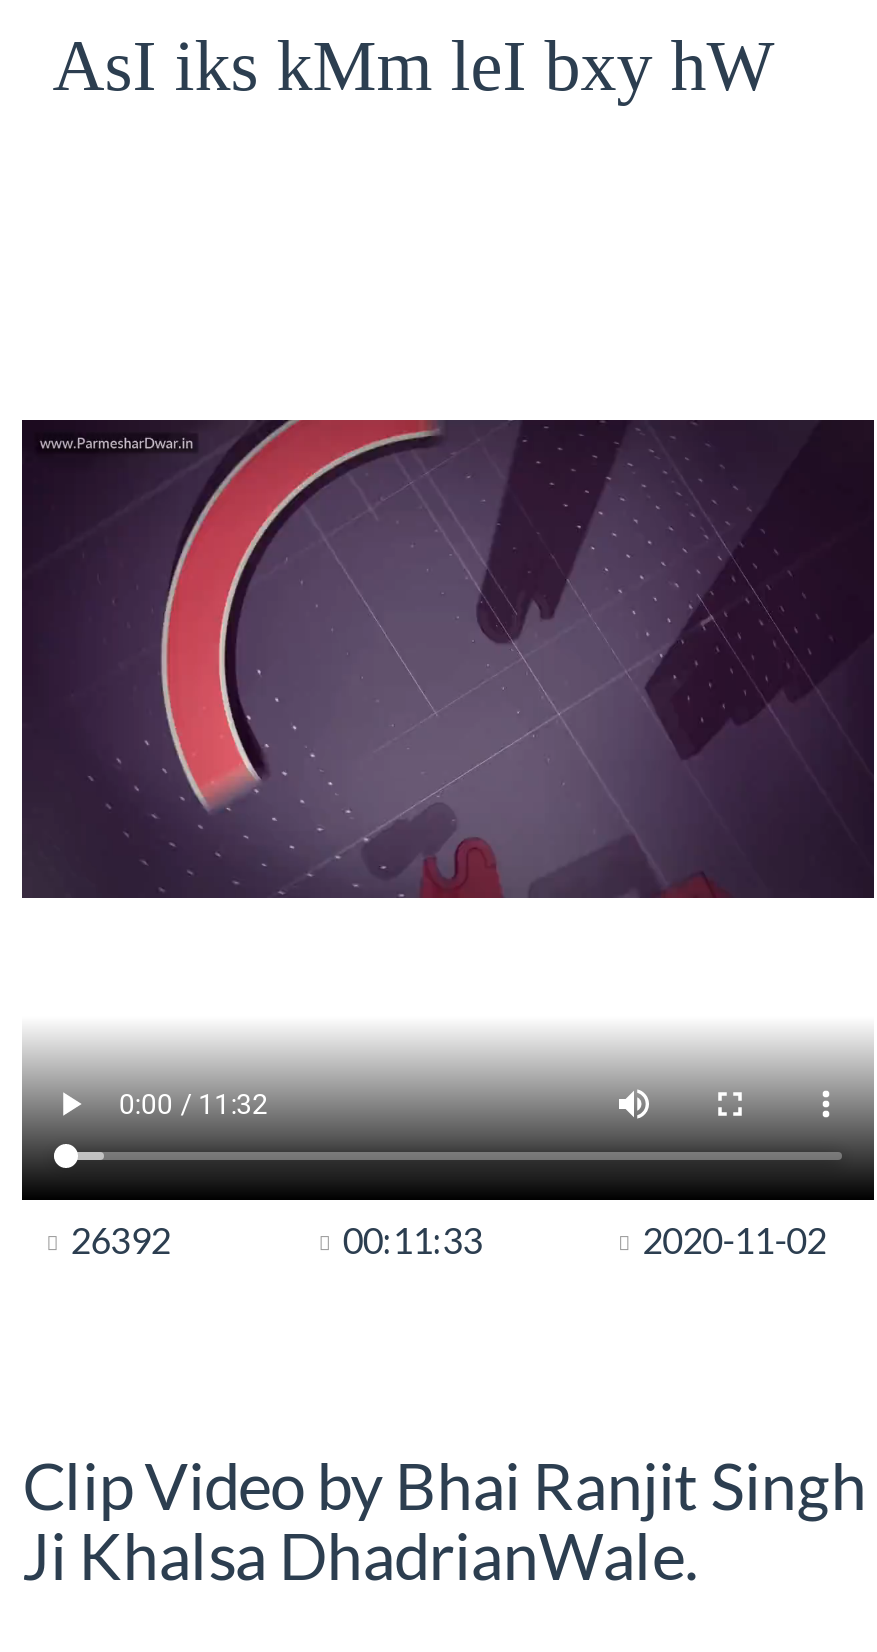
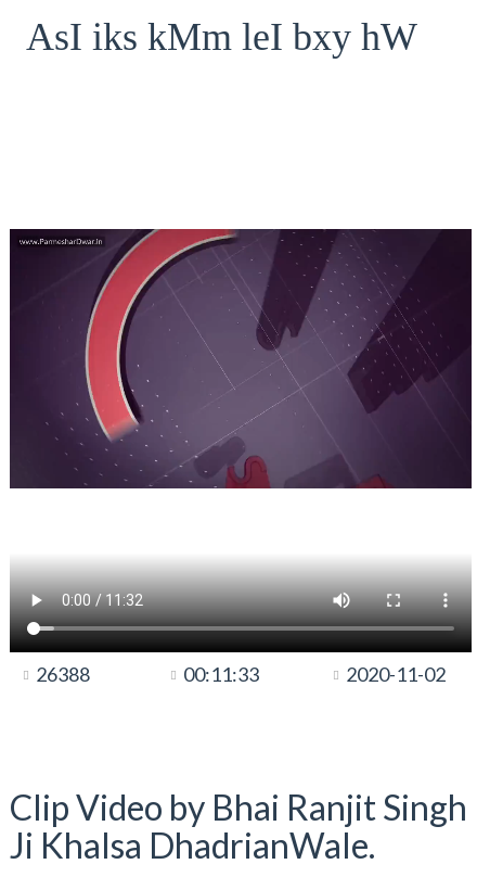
[70,1218,170,1262] 26392 -> [36,662,90,686] 26388

